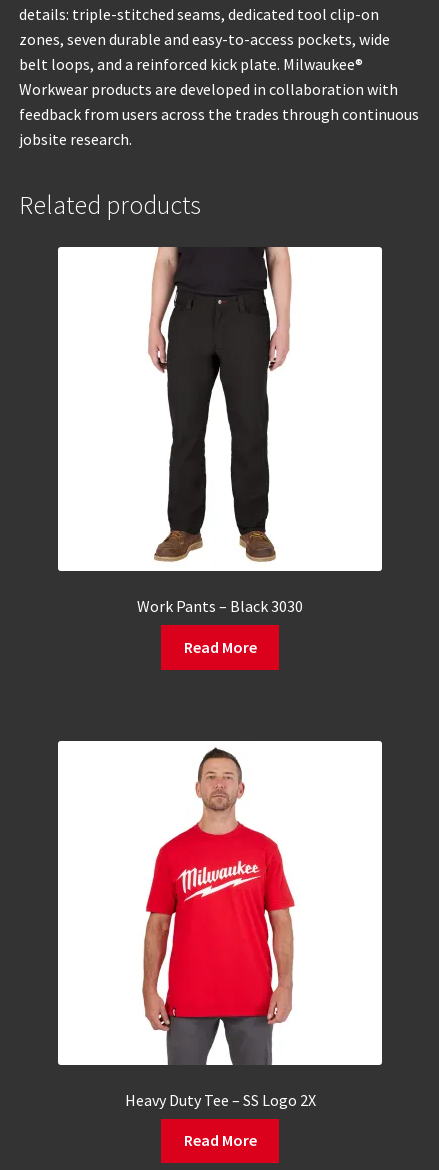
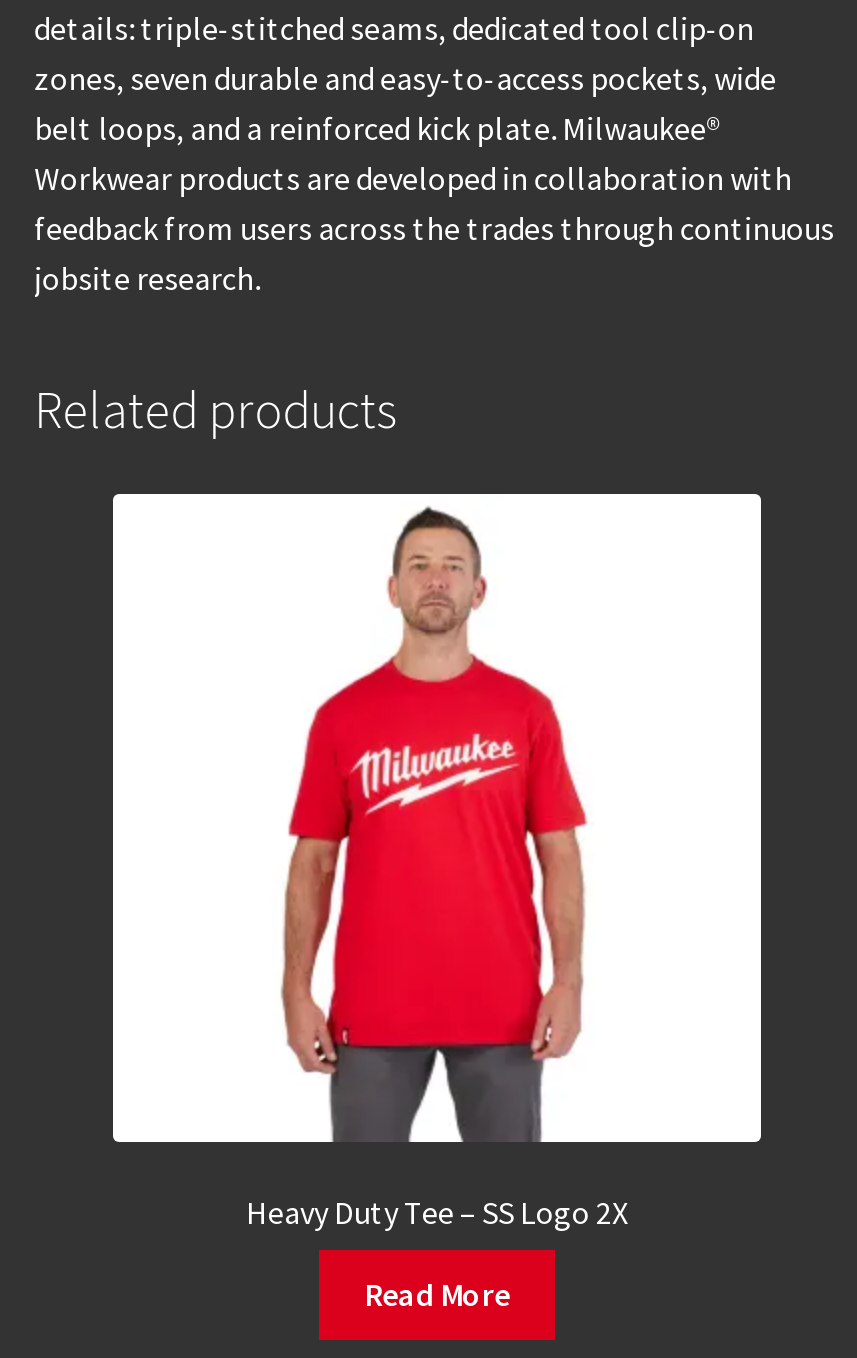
[137,246,303,657] [image] | Work Pants – Black 3030 | Read More -> none

